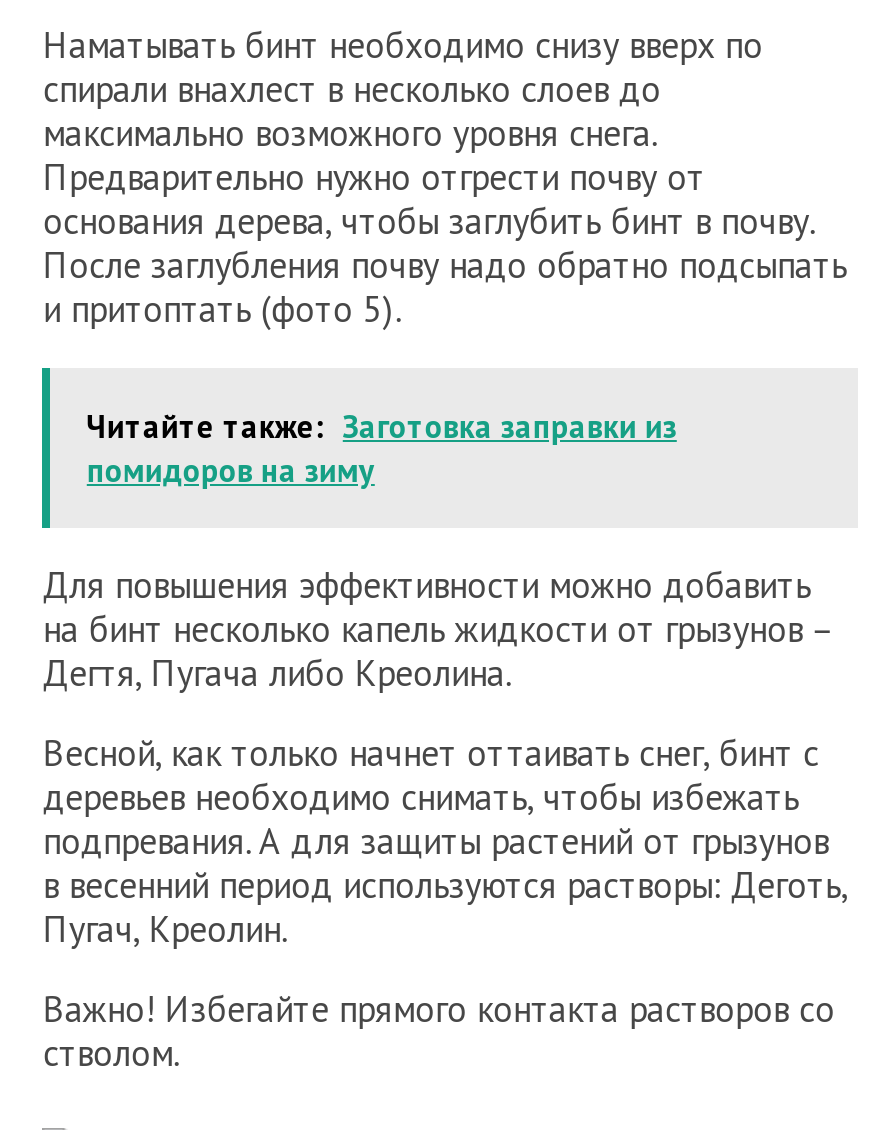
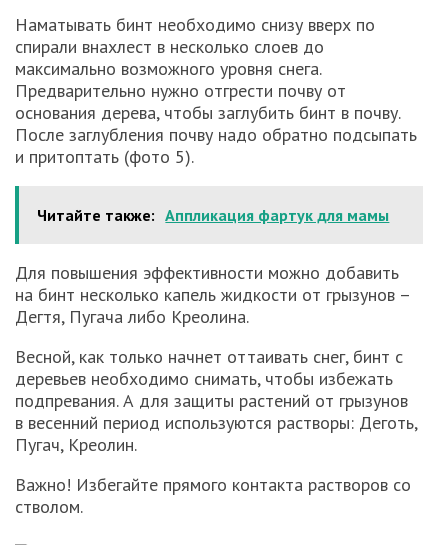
[87,406,677,490] Читайте также: Заготовка заправки из | помидоров на зиму -> [37,205,389,225] Читайте также: Аппликация фартук для мамы

